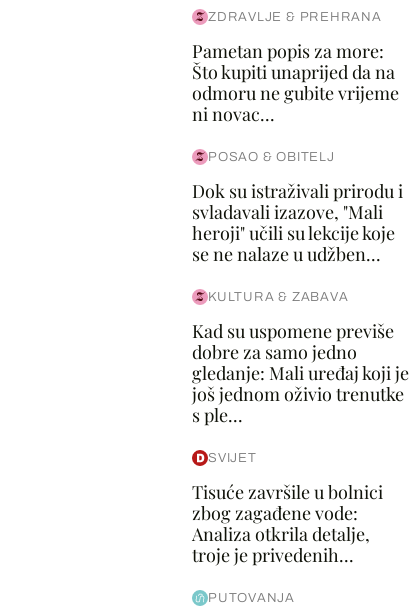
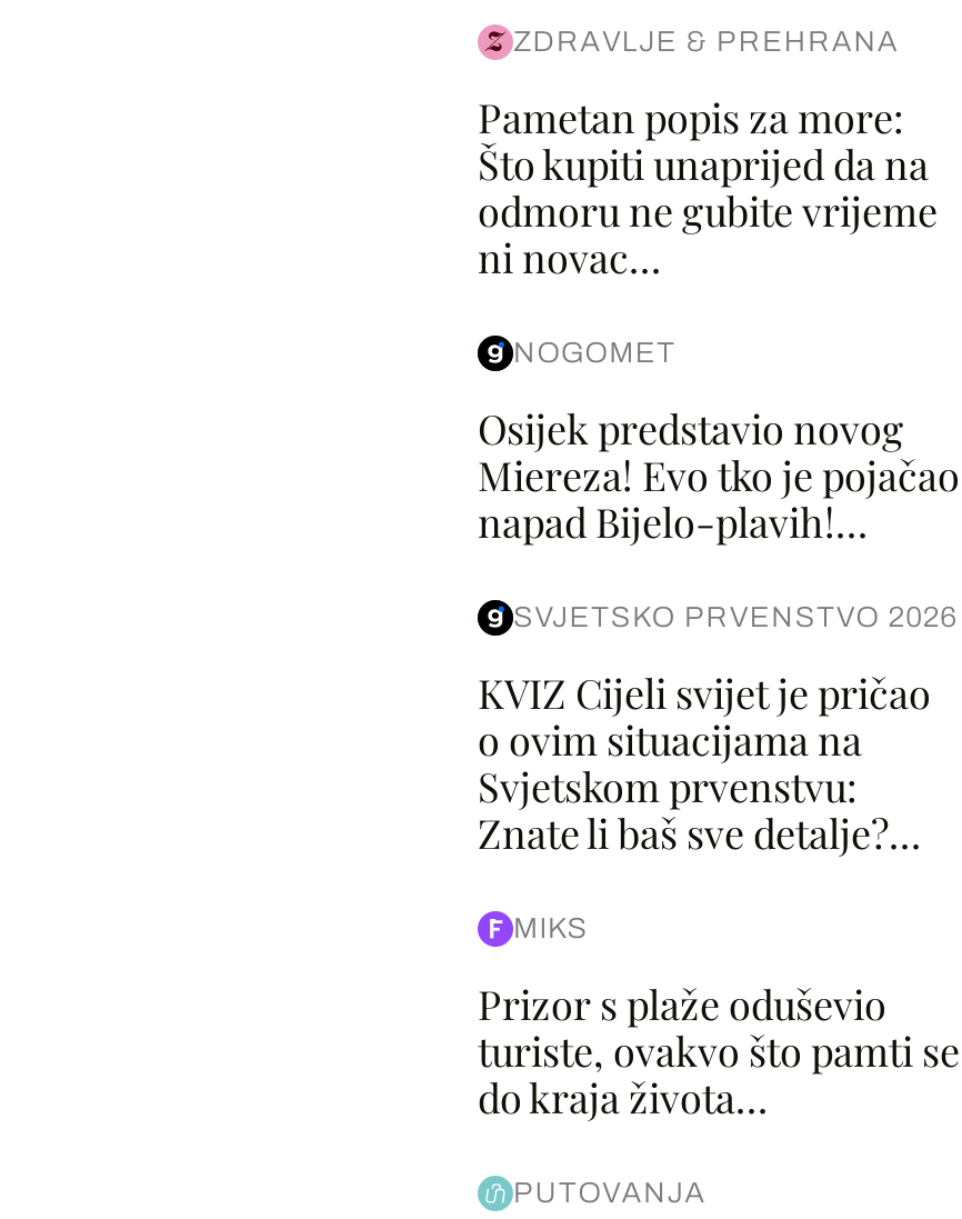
[208,150,335,164] POSAO & OBITELJ -> [513,338,676,369] NOGOMET
[192,179,403,266] Dok su istraživali prirodu i | svladavali izazove, "Mali | heroji" učili su lekcije koje | se ne nalaze u udžben... -> [478,402,960,549] Osijek predstavio novog | Miereza! Evo tko je pojačao | napad Bijelo-plavih!...
[208,290,348,304] KULTURA & ZABAVA -> [513,602,957,633] SVJETSKO PRVENSTVO 2026
[192,319,409,427] Kad su uspomene previše | dobre za samo jedno | gledanje: Mali uređaj koji je | još jednom oživio trenutke | s ple... -> [478,667,931,860] KVIZ Cijeli svijet je pričao | o ovim situacijama na | Svjetskom prvenstvu: | Znate li baš sve detalje?...
[208,451,257,465] SVIJET -> [513,913,589,945] MIKS
[192,480,383,567] Tisuće završile u bolnici | zbog zagađene vode: | Analiza otkrila detalje, | troje je privedenih... -> [478,978,960,1125] Prizor s plaže oduševio | turiste, ovakvo što pamti se | do kraja života...

